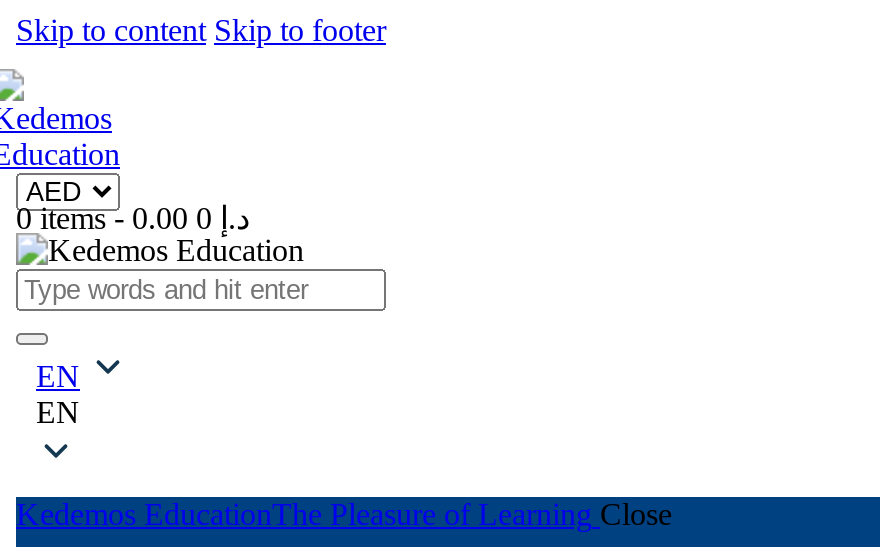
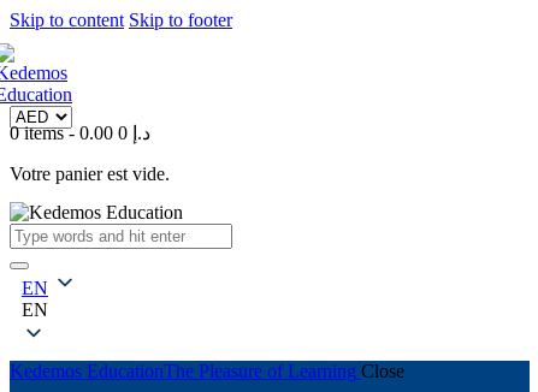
none -> [10,164,170,184] Votre panier est vide.

